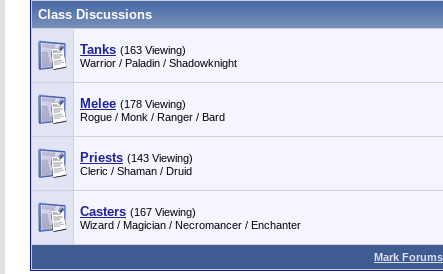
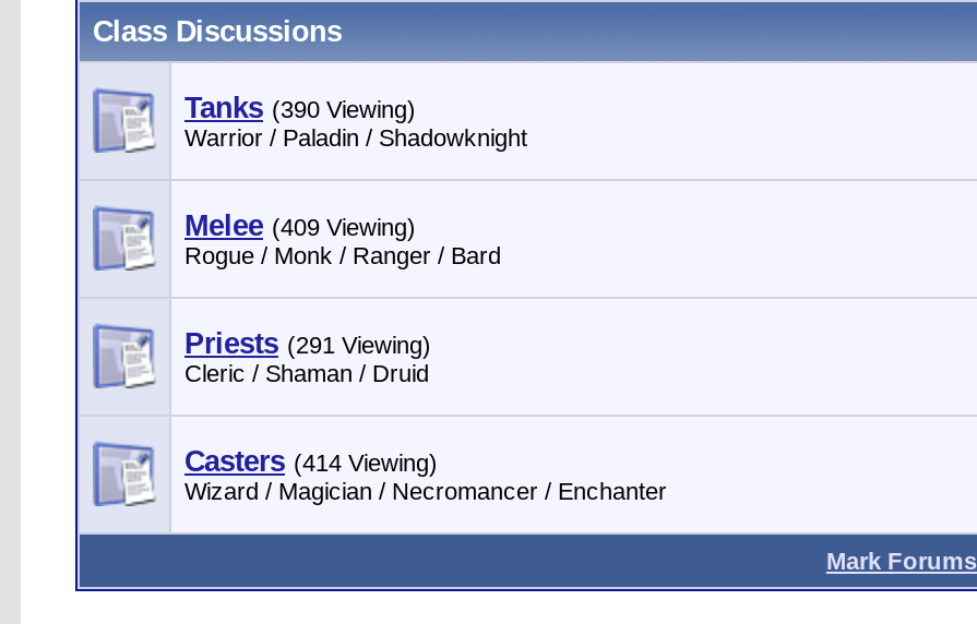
[80,42,186,57] Tanks (163 Viewing) -> [184,92,416,124] Tanks (390 Viewing)
[80,96,186,111] Melee (178 Viewing) -> [184,209,416,242] Melee (409 Viewing)
[80,150,193,165] Priests (143 Viewing) -> [184,327,431,360] Priests (291 Viewing)
[80,204,196,219] Casters (167 Viewing) -> [184,445,438,478] Casters (414 Viewing)

